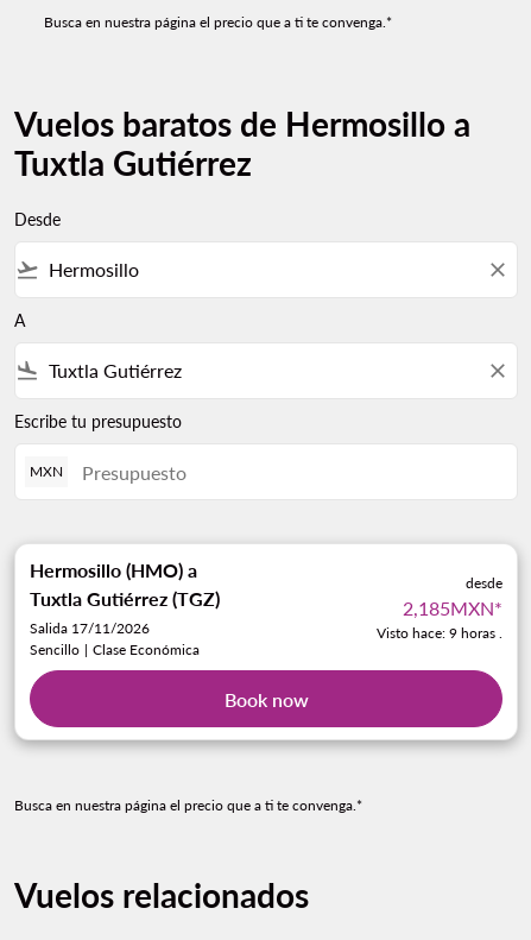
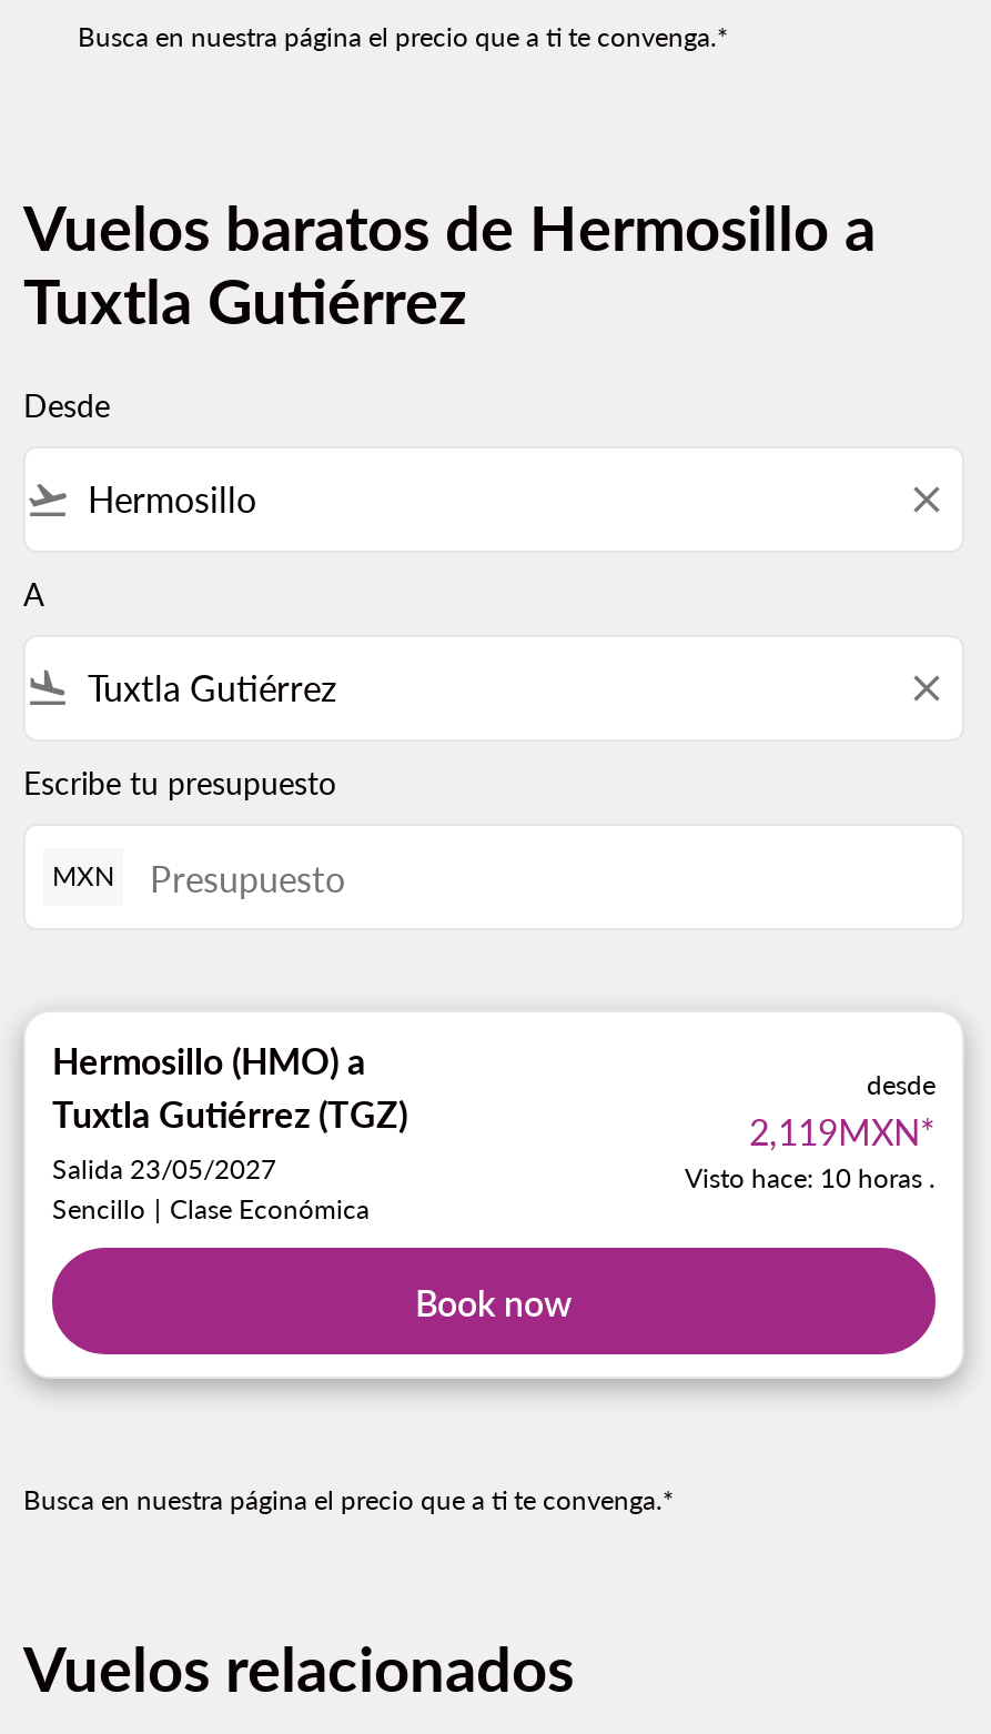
[377,597,502,642] 2,185MXN* | Visto hace: 9 horas . -> [685,1110,936,1194] 2,119MXN* | Visto hace: 10 horas .
[30,619,150,637] Salida 17/11/2026 -> [52,1152,276,1186] Salida 23/05/2027

